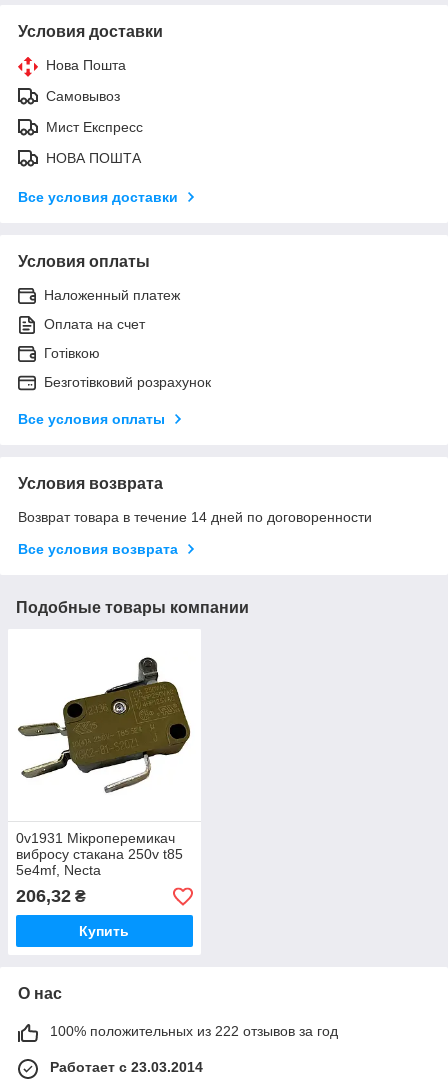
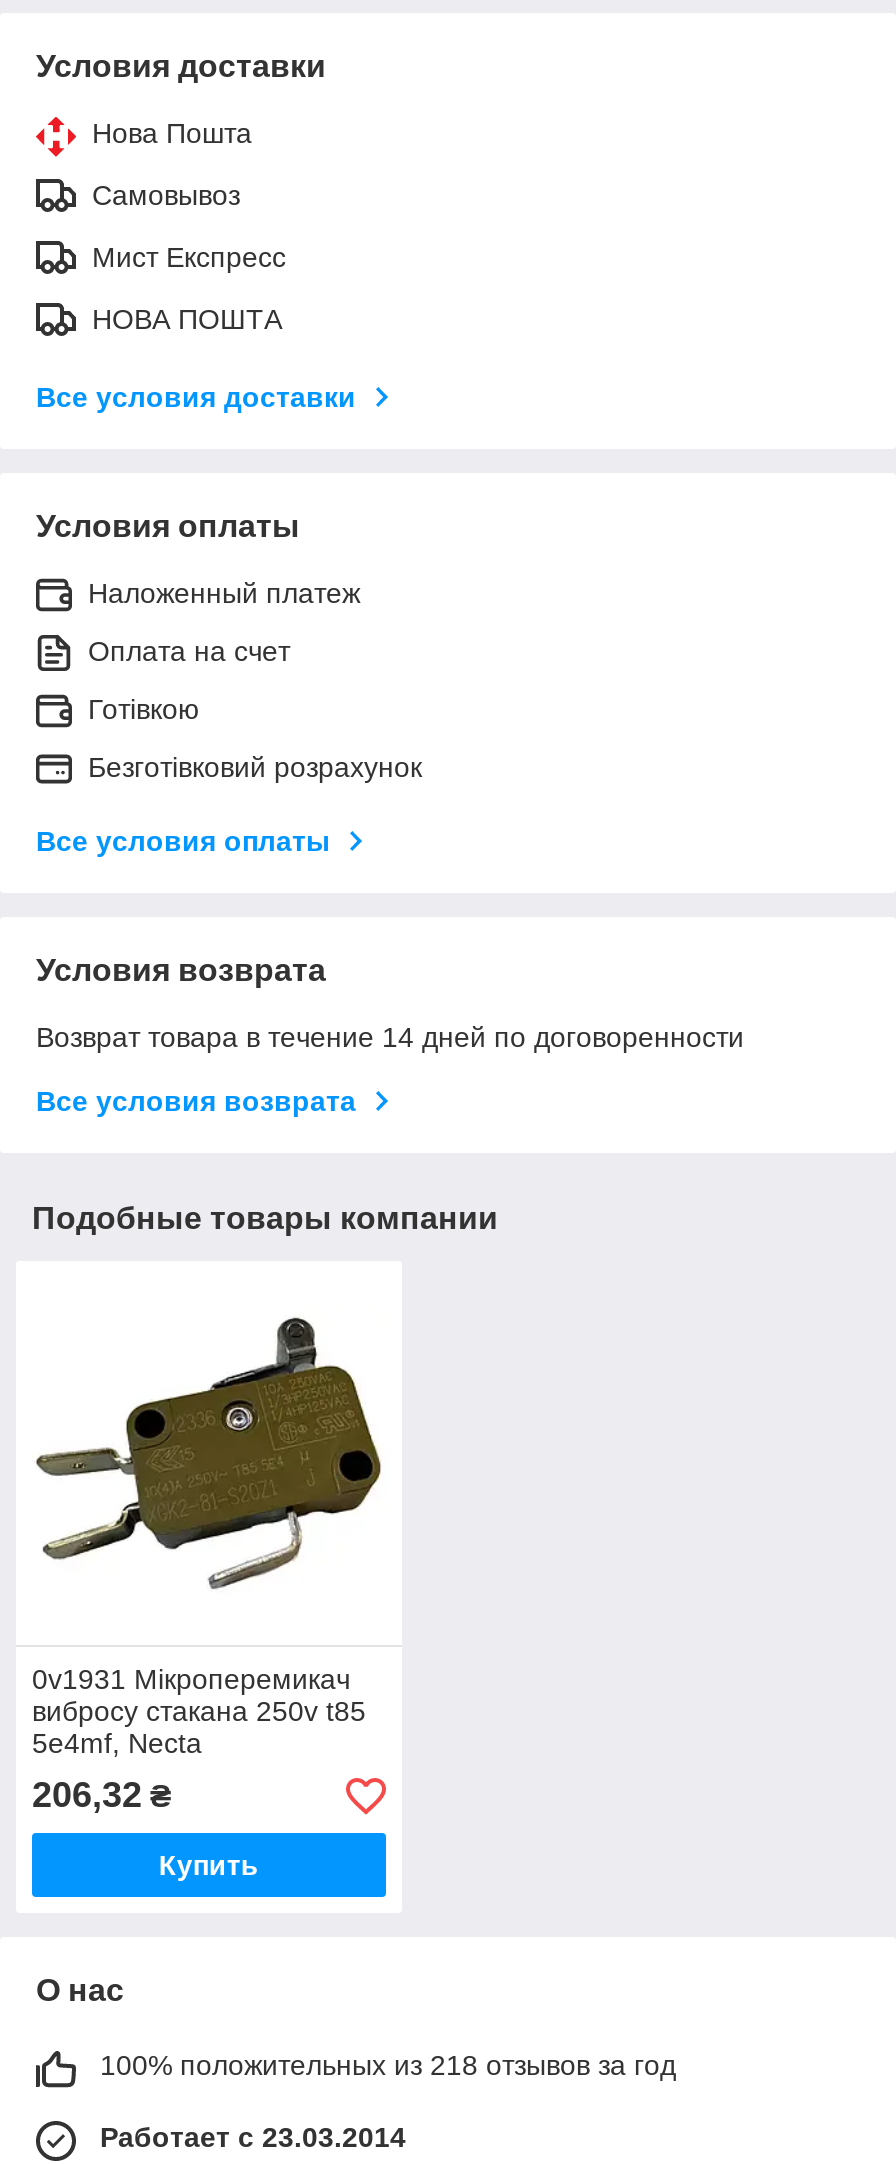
[50,1023,338,1039] 100% положительных из 222 отзывов за год -> [100,2050,676,2082] 100% положительных из 218 отзывов за год

